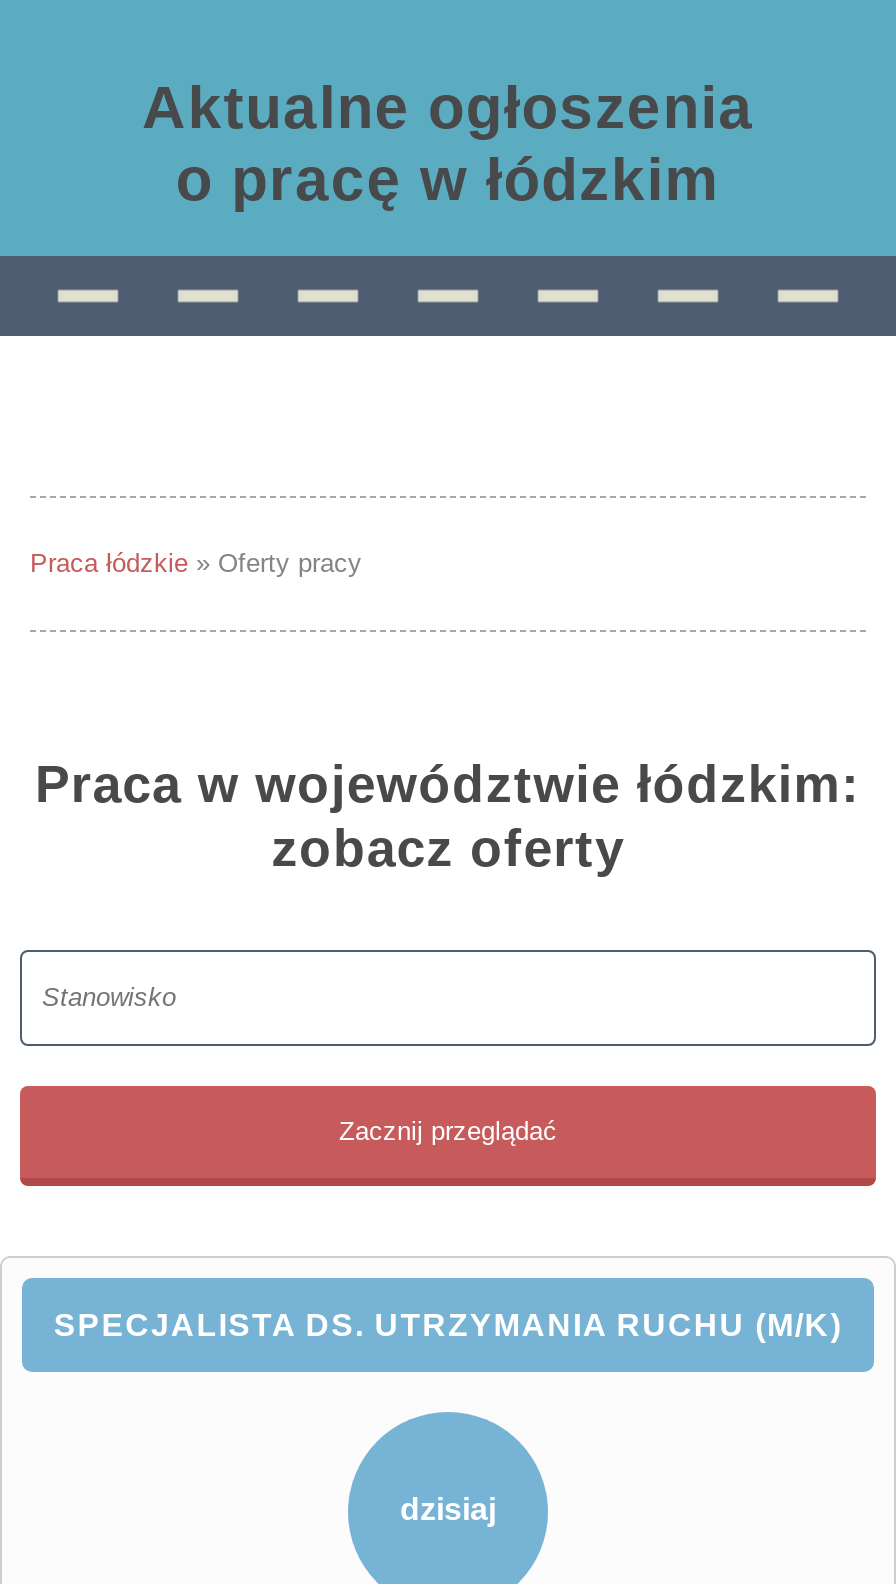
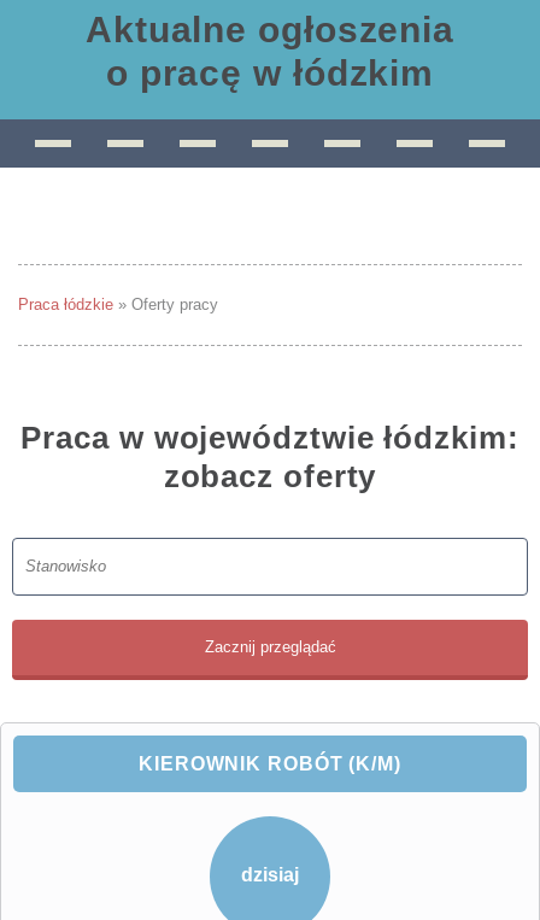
[54,1308,842,1342] SPECJALISTA DS. UTRZYMANIA RUCHU (M/K) -> [139,754,401,774] KIEROWNIK ROBÓT (K/M)

